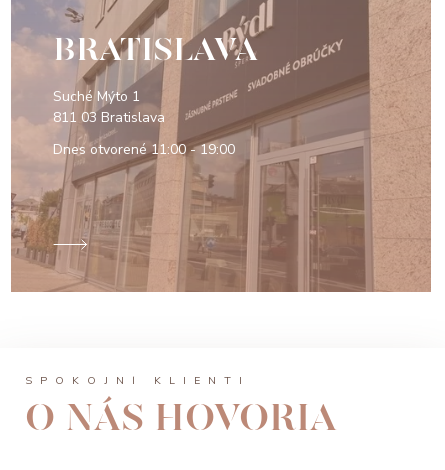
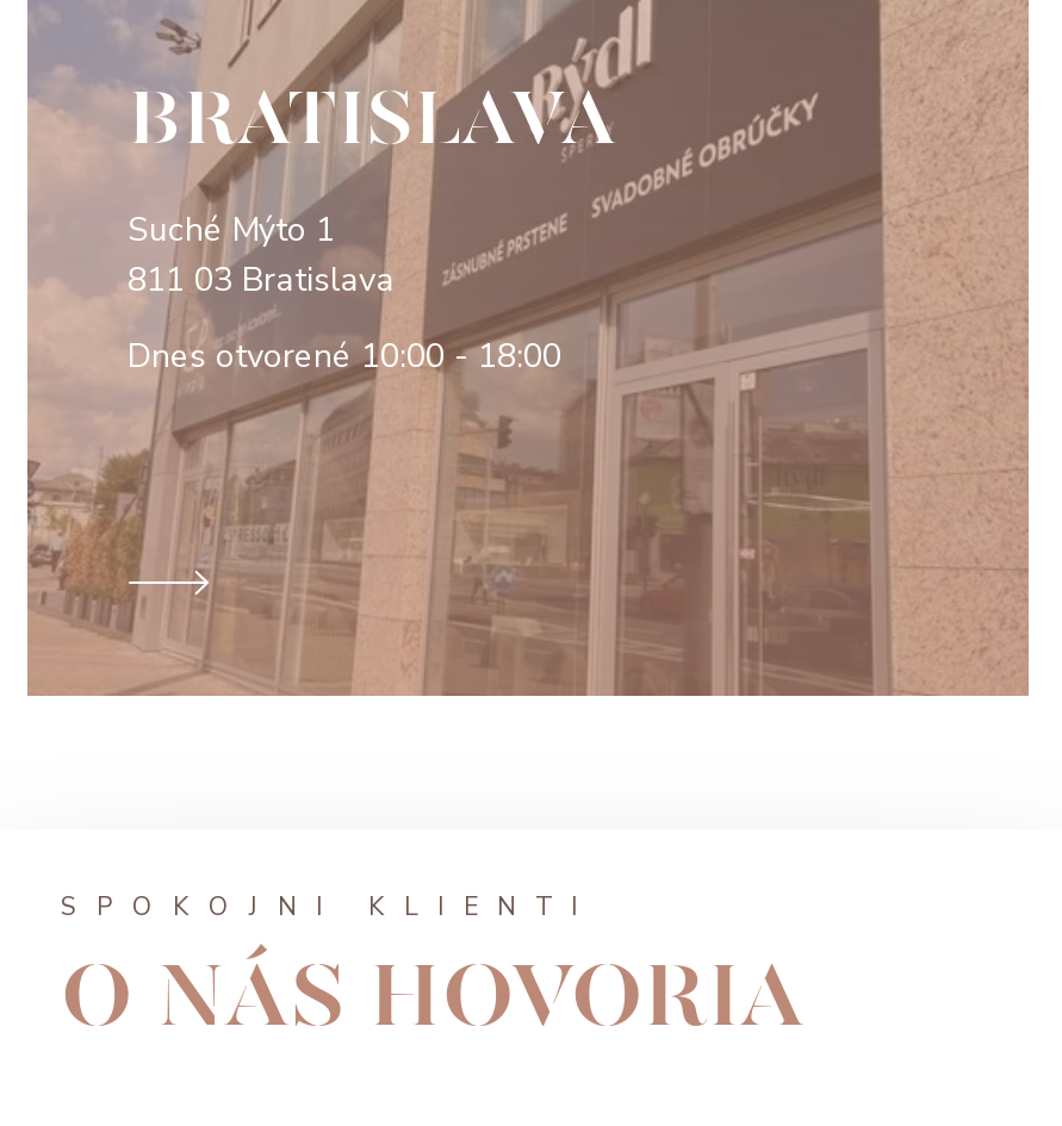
[53,140,235,159] Dnes otvorené 11:00 - 19:00 -> [128,334,561,379] Dnes otvorené 10:00 - 18:00

